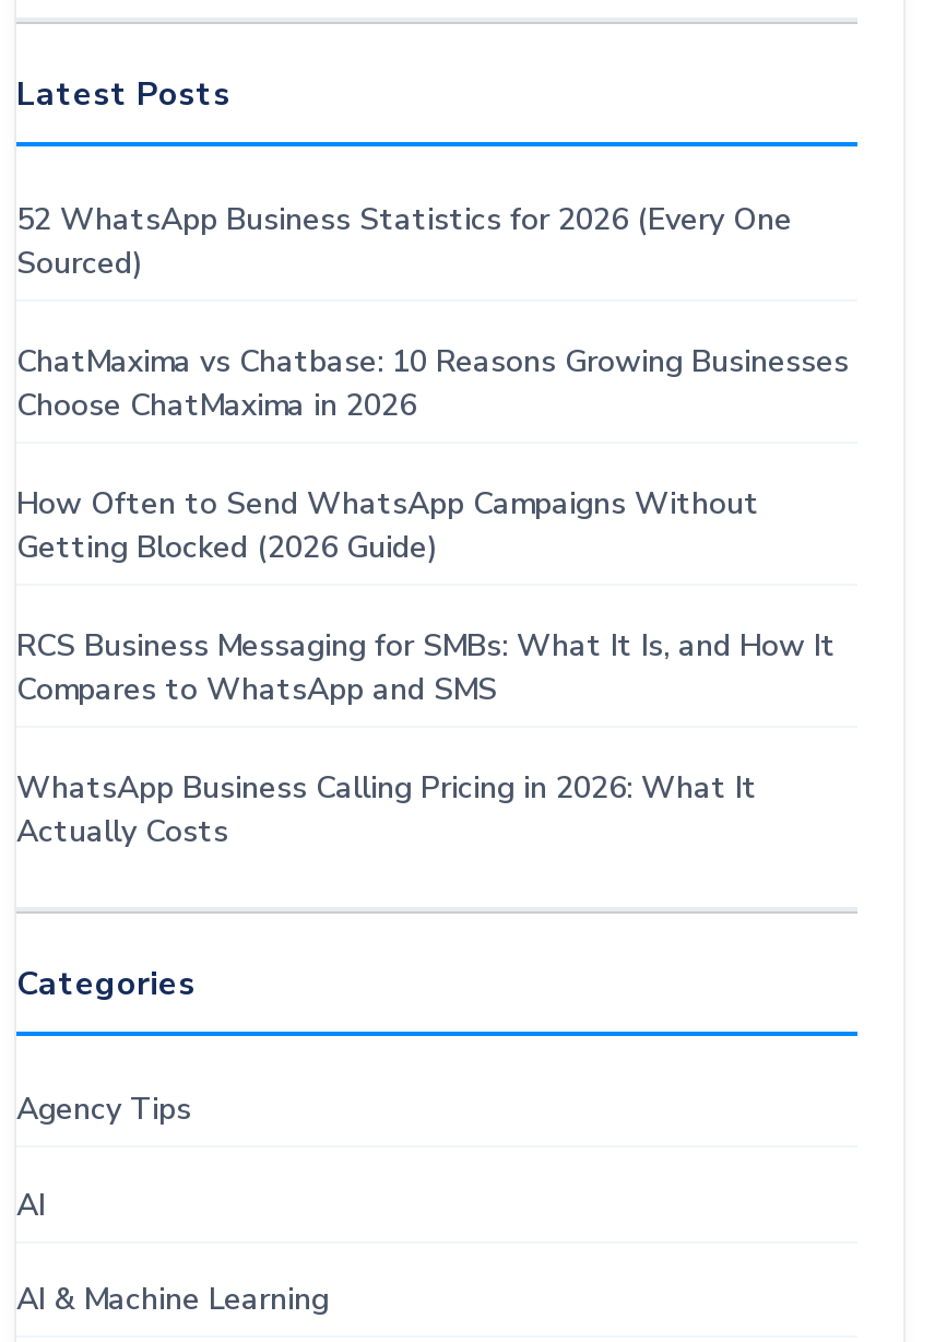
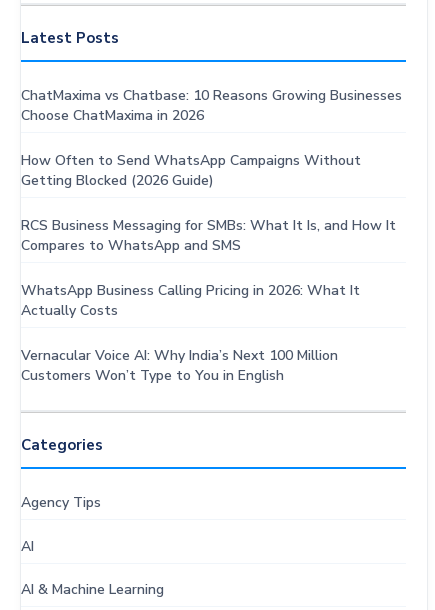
[16,200,792,285] 52 WhatsApp Business Statistics for 2026 (Every One | Sourced) -> none
moved [16,342,849,854] -> [21,86,402,320]: ChatMaxima vs Chatbase: 10 Reasons Growing Businesses | Choose ChatMaxima in 2026 | How Often to Send WhatsApp Campaigns Without | Getting Blocked (2026 Guide) | RCS Business Messaging for SMBs: What It Is, and How It | Compares to WhatsApp and SMS | WhatsApp Business Calling Pricing in 2026: What It | Actually Costs
none -> [21,346,338,385] Vernacular Voice AI: Why India’s Next 100 Million | Customers Won’t Type to You in English

